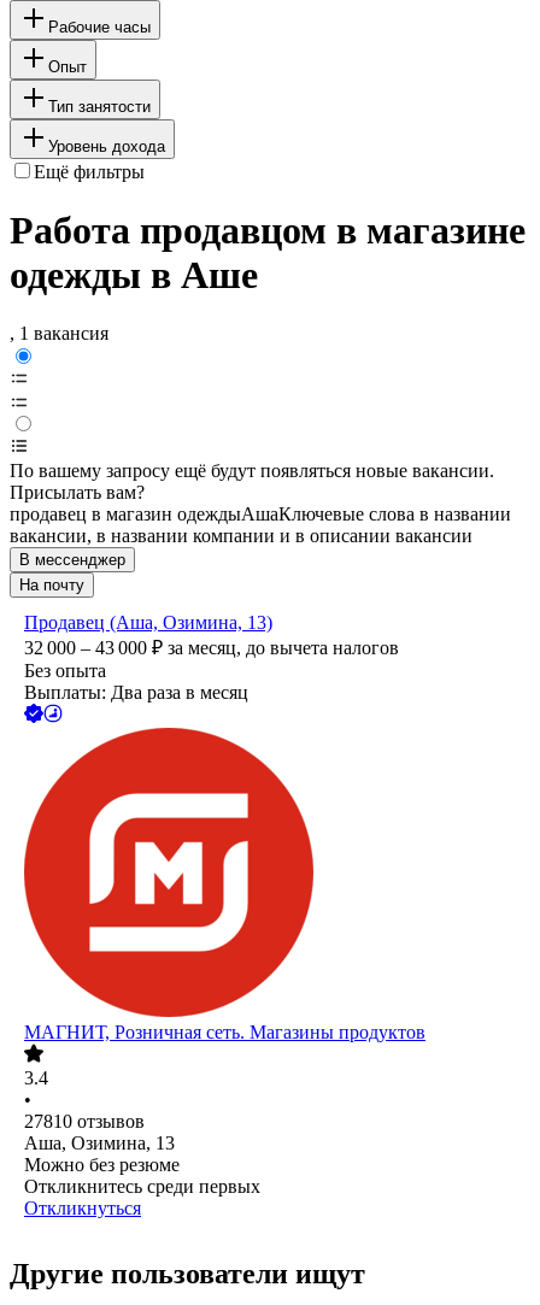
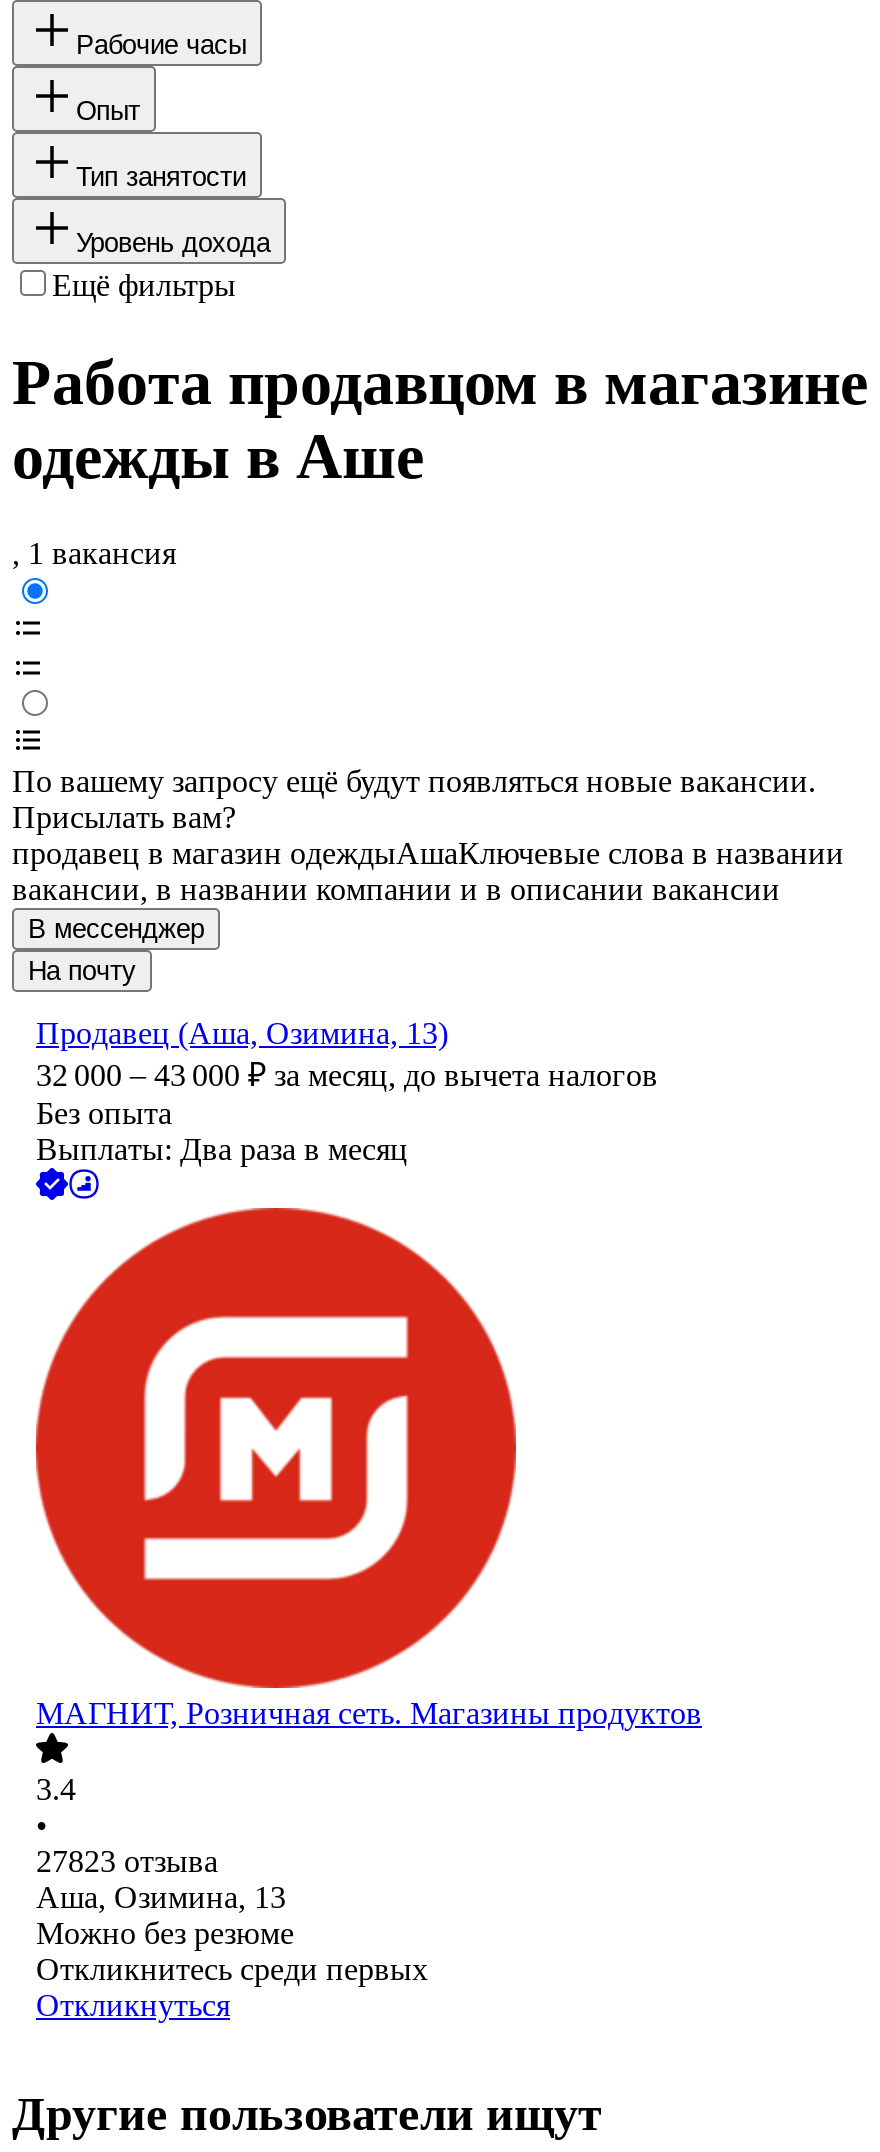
[24,1112,145,1132] 27810 отзывов -> [36,1845,218,1879] 27823 отзыва

